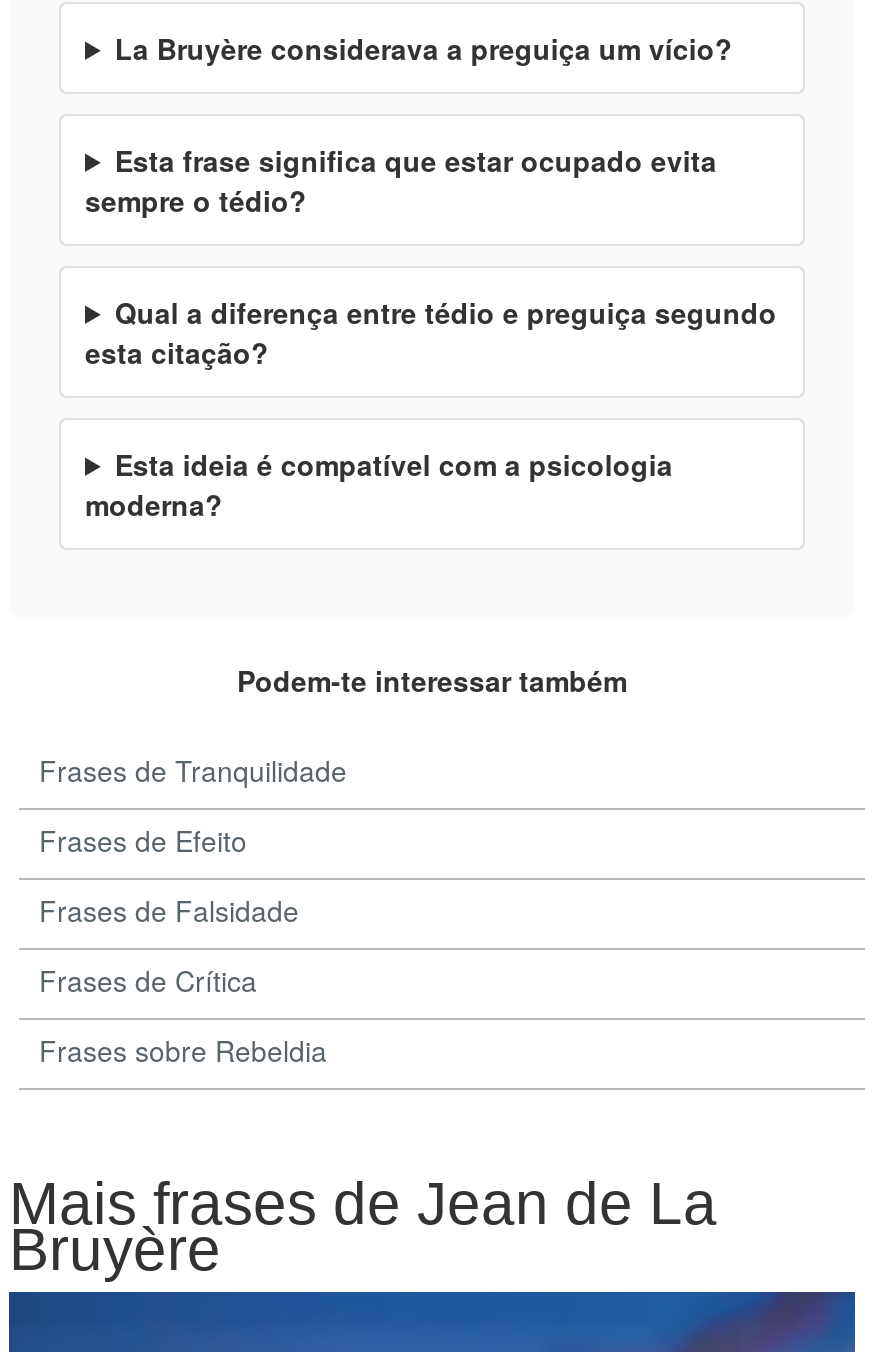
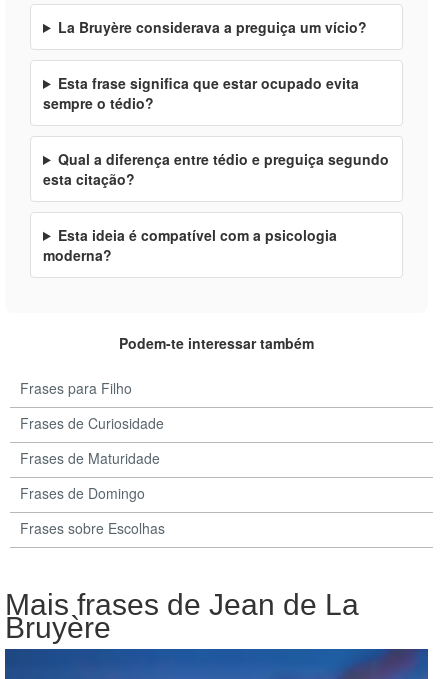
[39,750,347,790] Frases de Tranquilidade -> [20,378,132,398] Frases para Filho
[39,820,247,860] Frases de Efeito -> [20,413,164,433] Frases de Curiosidade
[39,890,299,930] Frases de Falsidade -> [20,448,160,468] Frases de Maturidade
[39,960,257,1000] Frases de Crítica -> [20,483,145,503] Frases de Domingo
[39,1030,327,1070] Frases sobre Rebeldia -> [20,518,165,538] Frases sobre Escolhas

